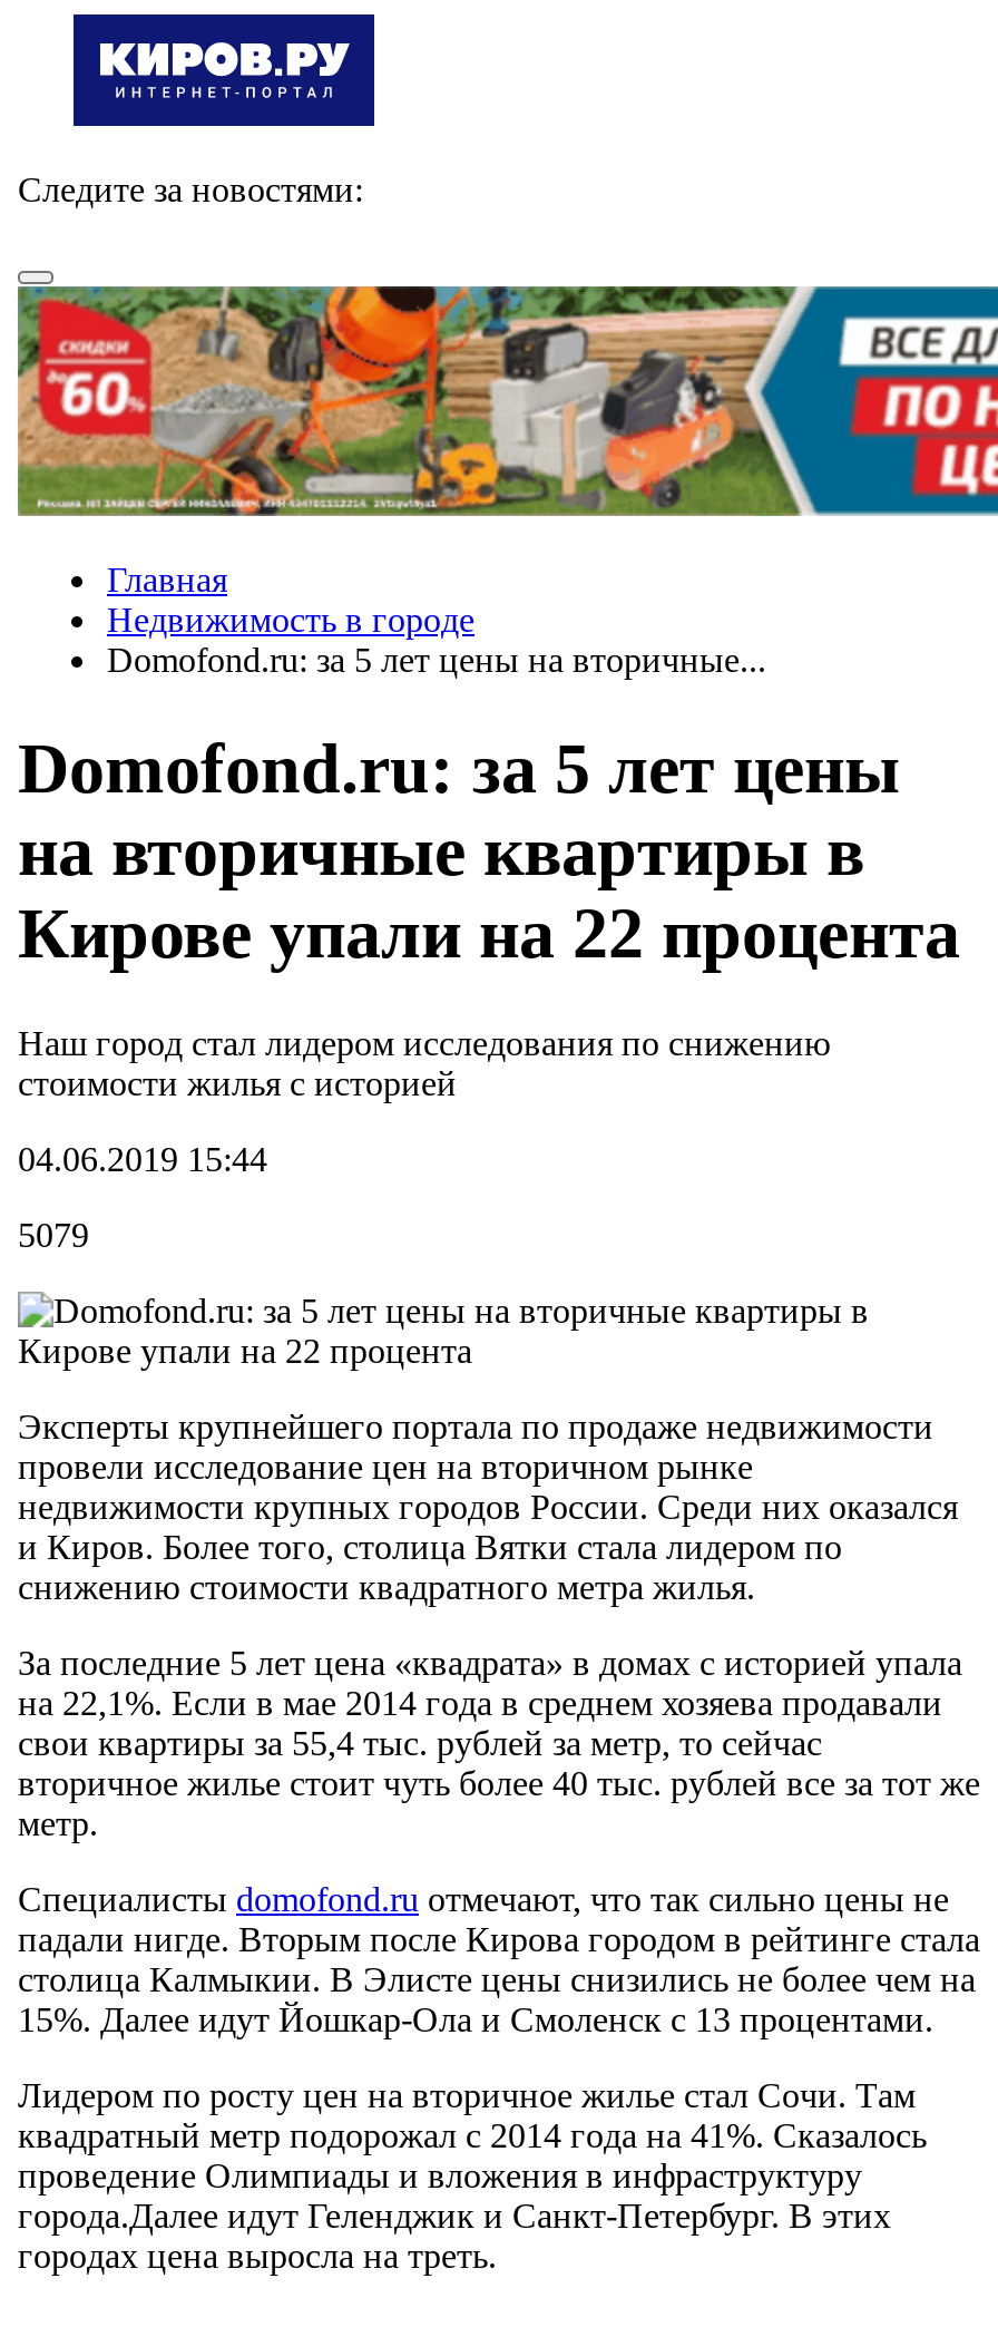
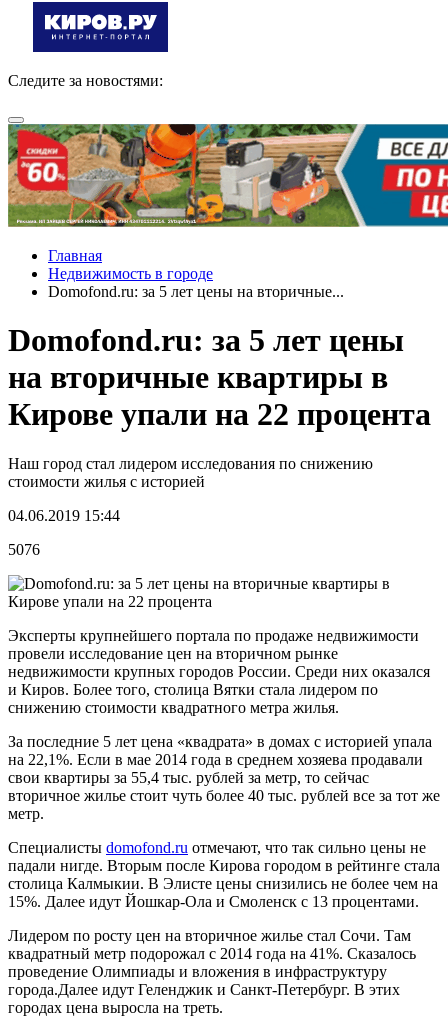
[18,1216,89,1254] 5079 -> [8,541,40,558] 5076

